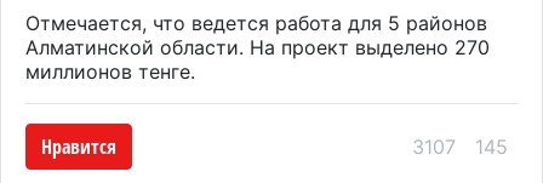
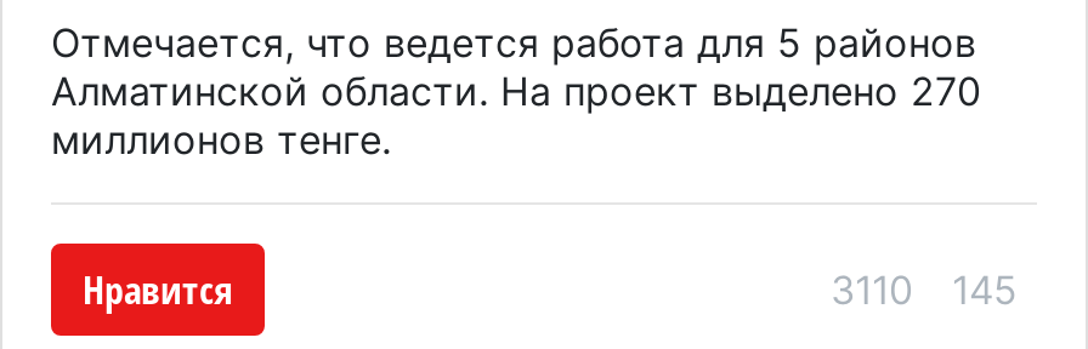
[412,134,508,159] 3107 145 -> [831,265,1018,314] 3110 145

